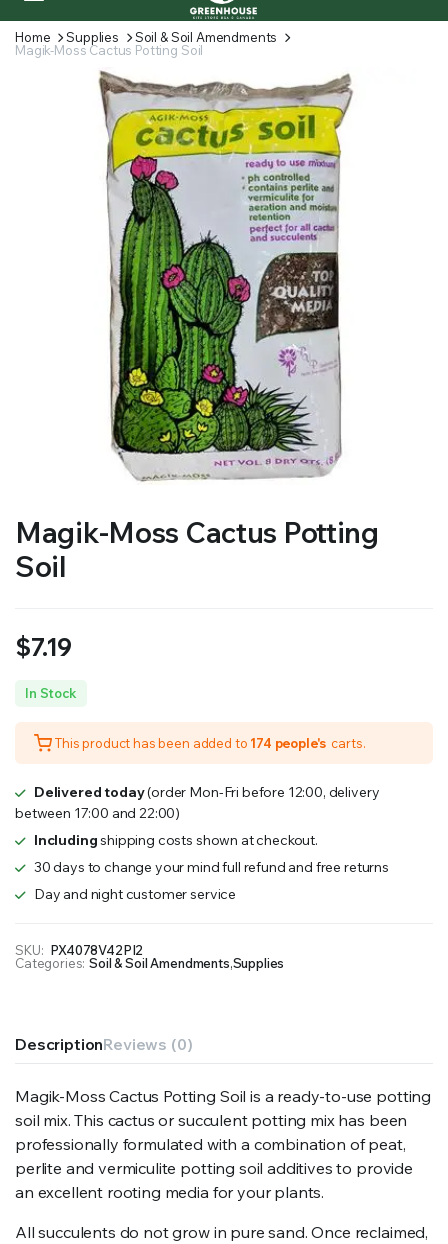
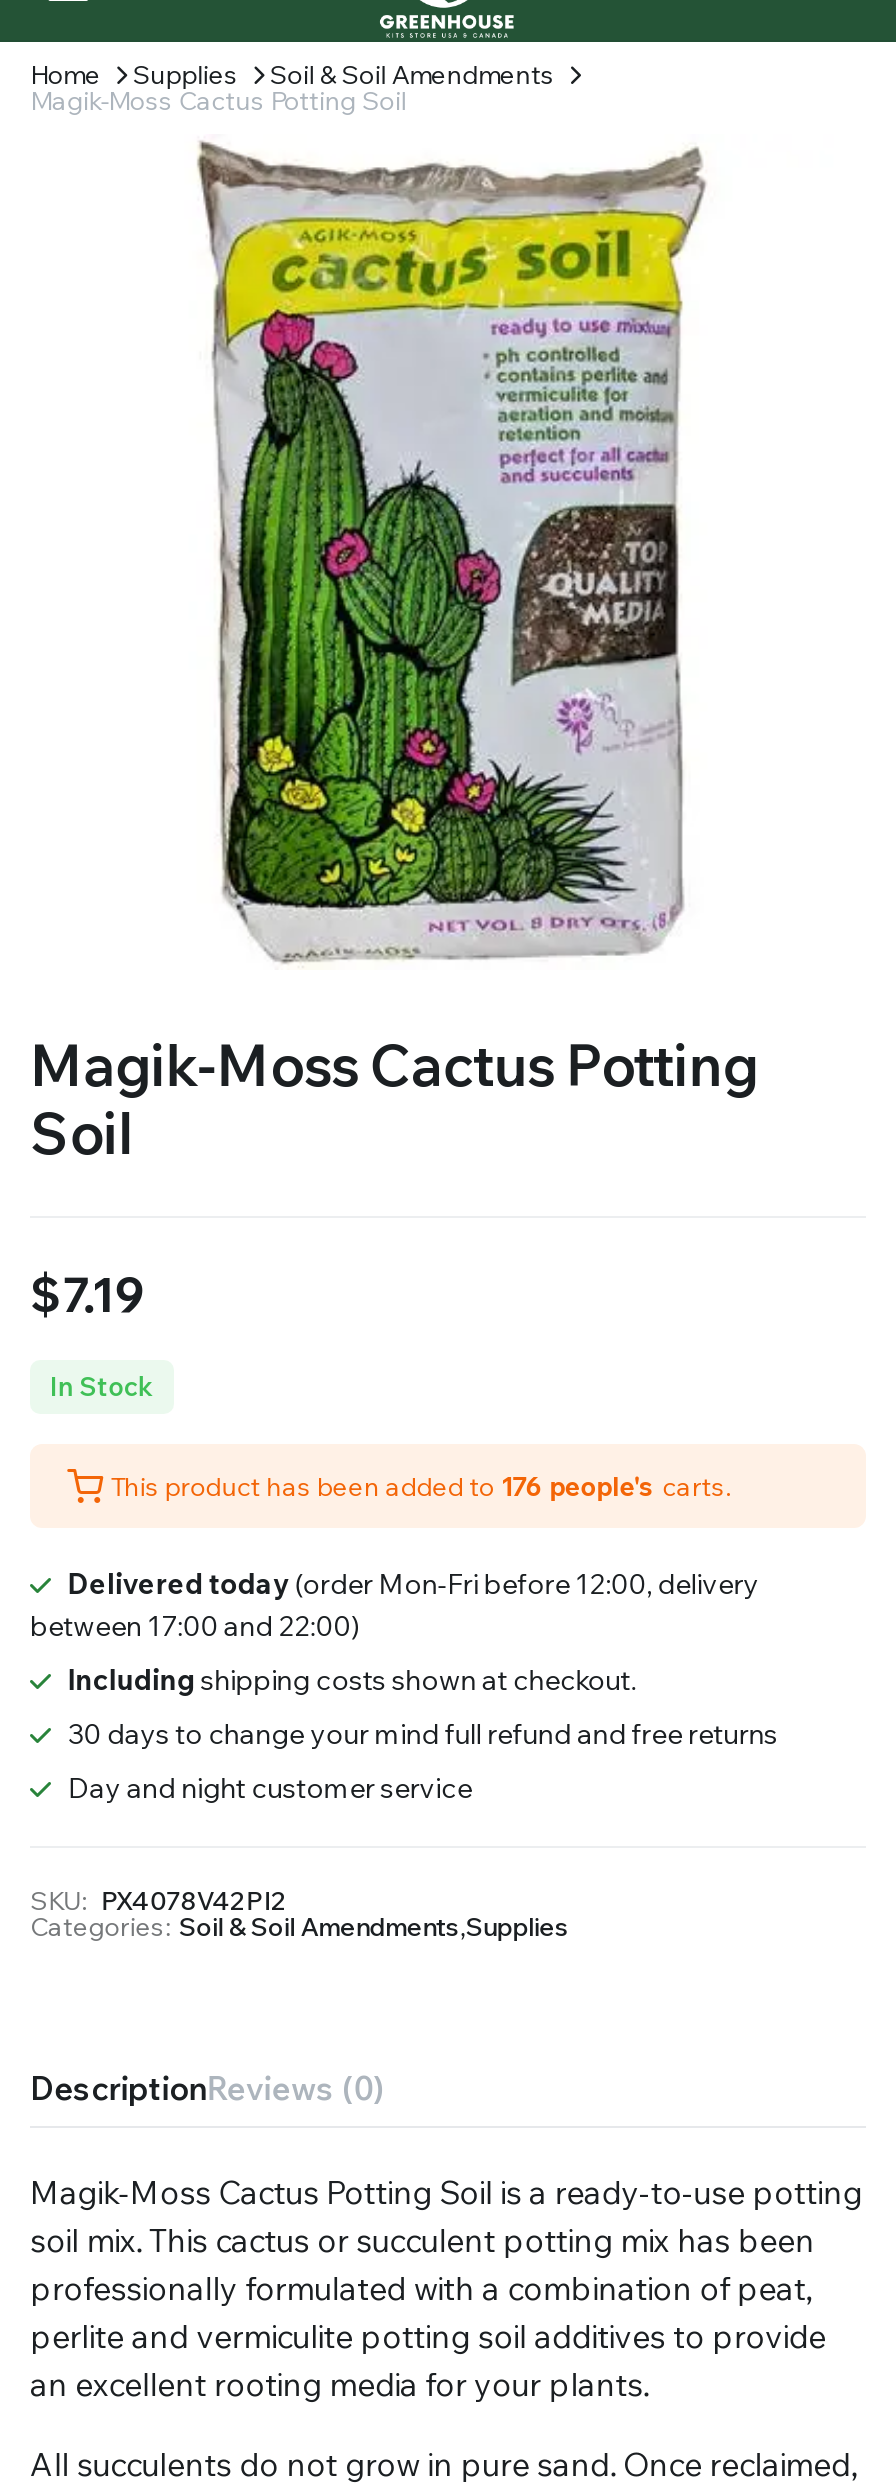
[55,734,365,750] This product has been added to 174 people's carts. -> [110,1469,731,1501] This product has been added to 176 people's carts.

